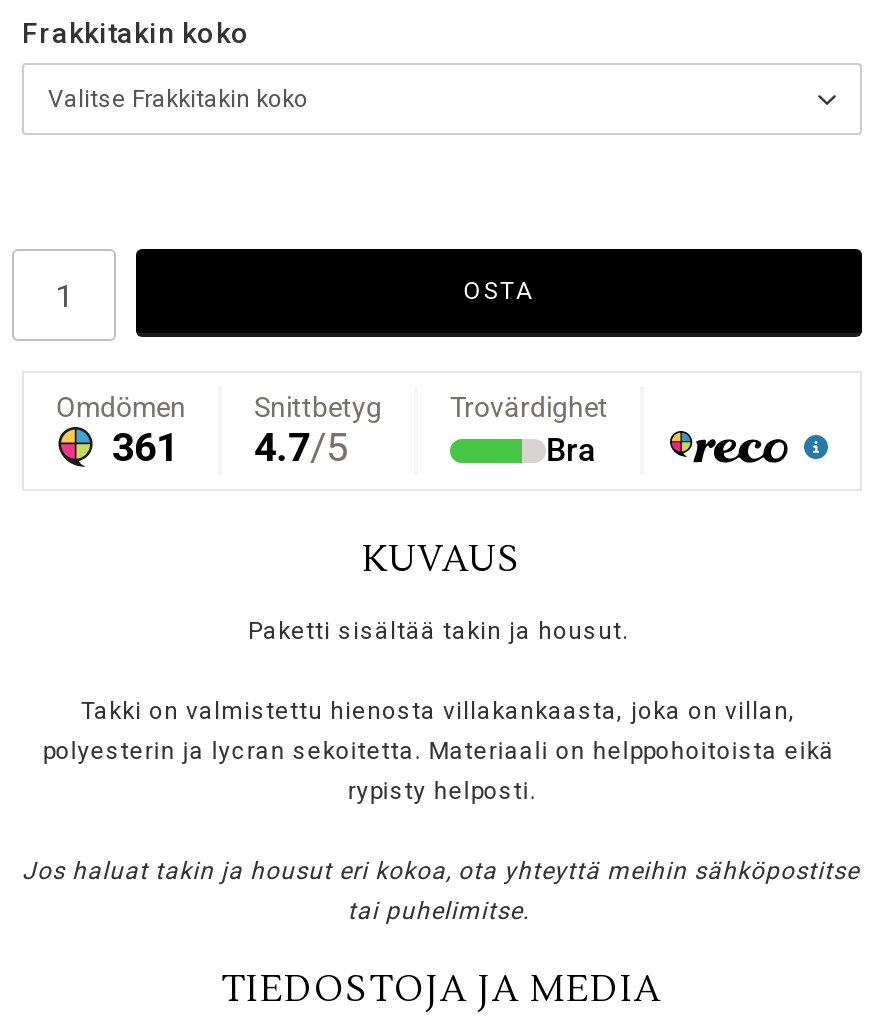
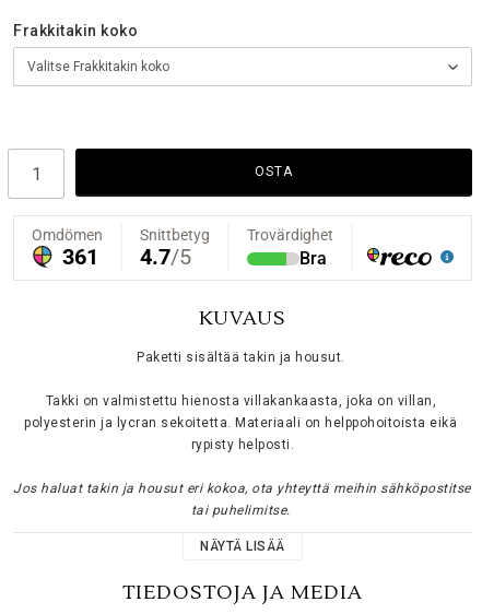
none -> [200,539,285,554] NÄYTÄ LISÄÄ

